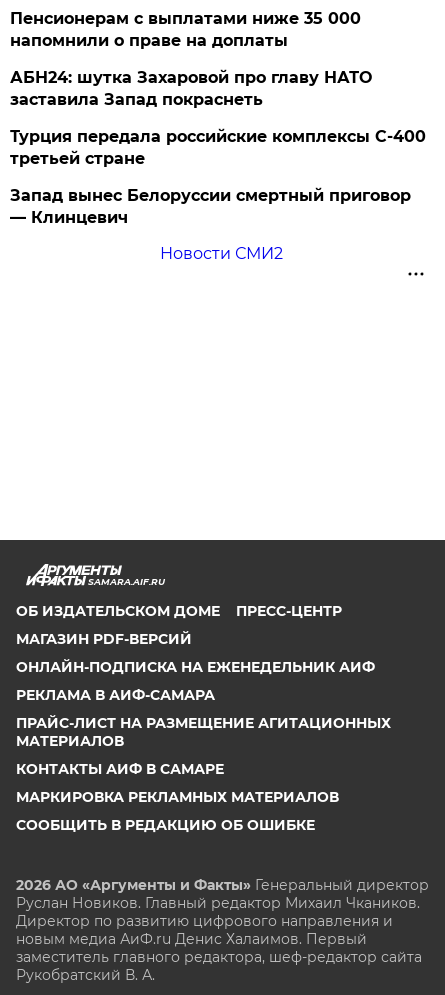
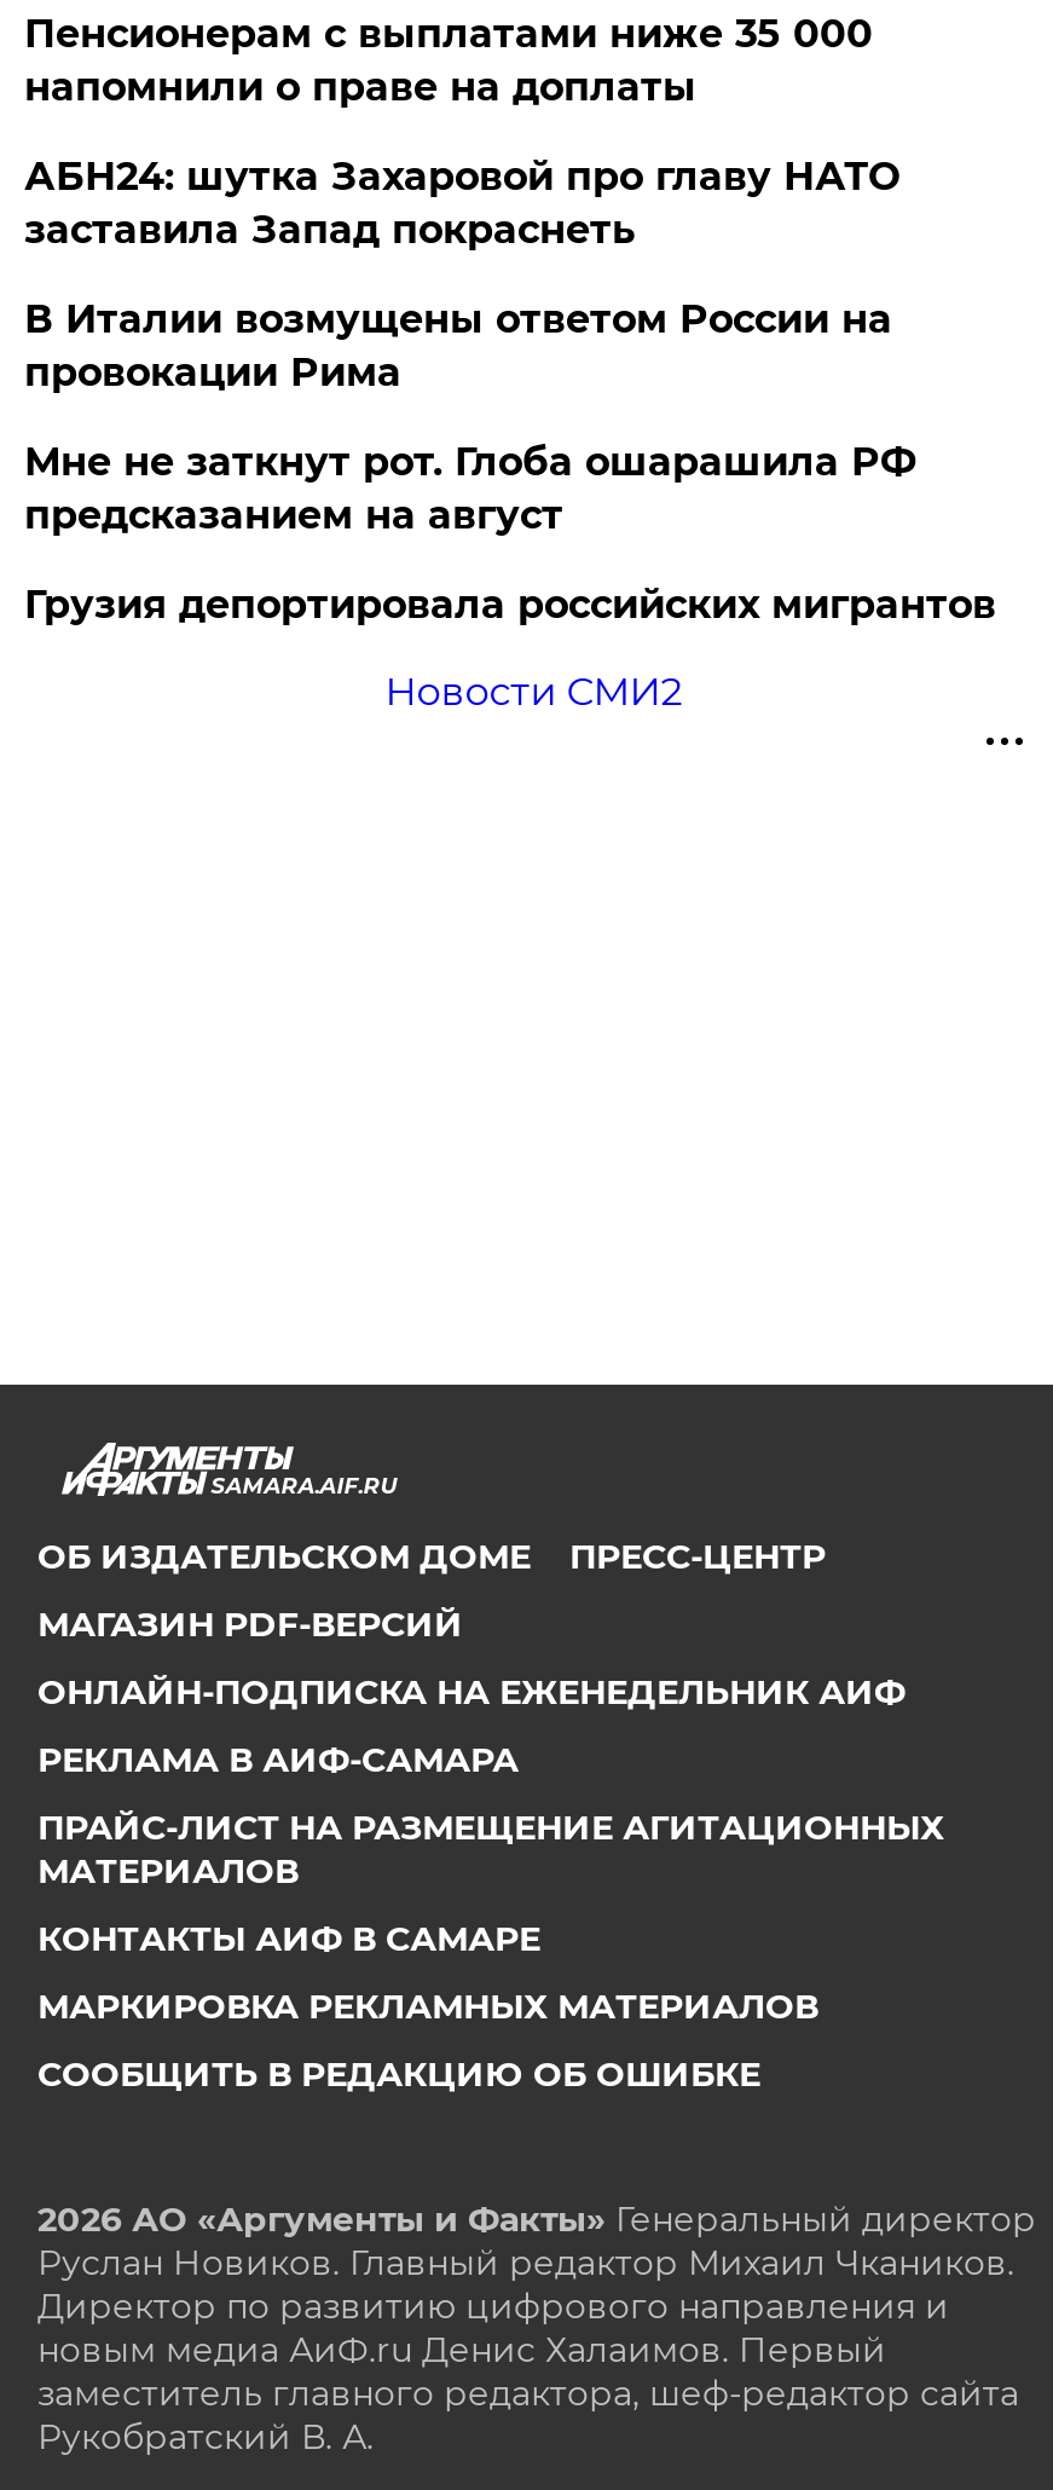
[10,127,426,227] Турция передала российские комплексы С-400 | третьей стране | Запад вынес Белоруссии смертный приговор | — Клинцевич -> [24,296,996,627] В Италии возмущены ответом России на | провокации Рима | Мне не заткнут рот. Глоба ошарашила РФ | предсказанием на август | Грузия депортировала российских мигрантов

